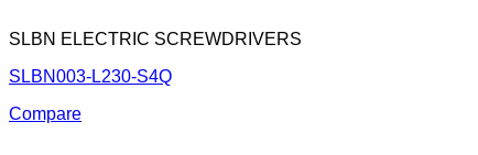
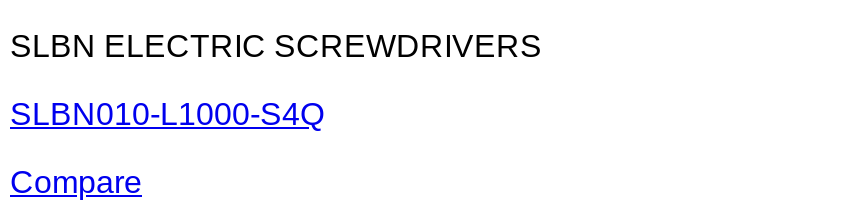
[9,67,172,86] SLBN003-L230-S4Q -> [10,97,324,131] SLBN010-L1000-S4Q

